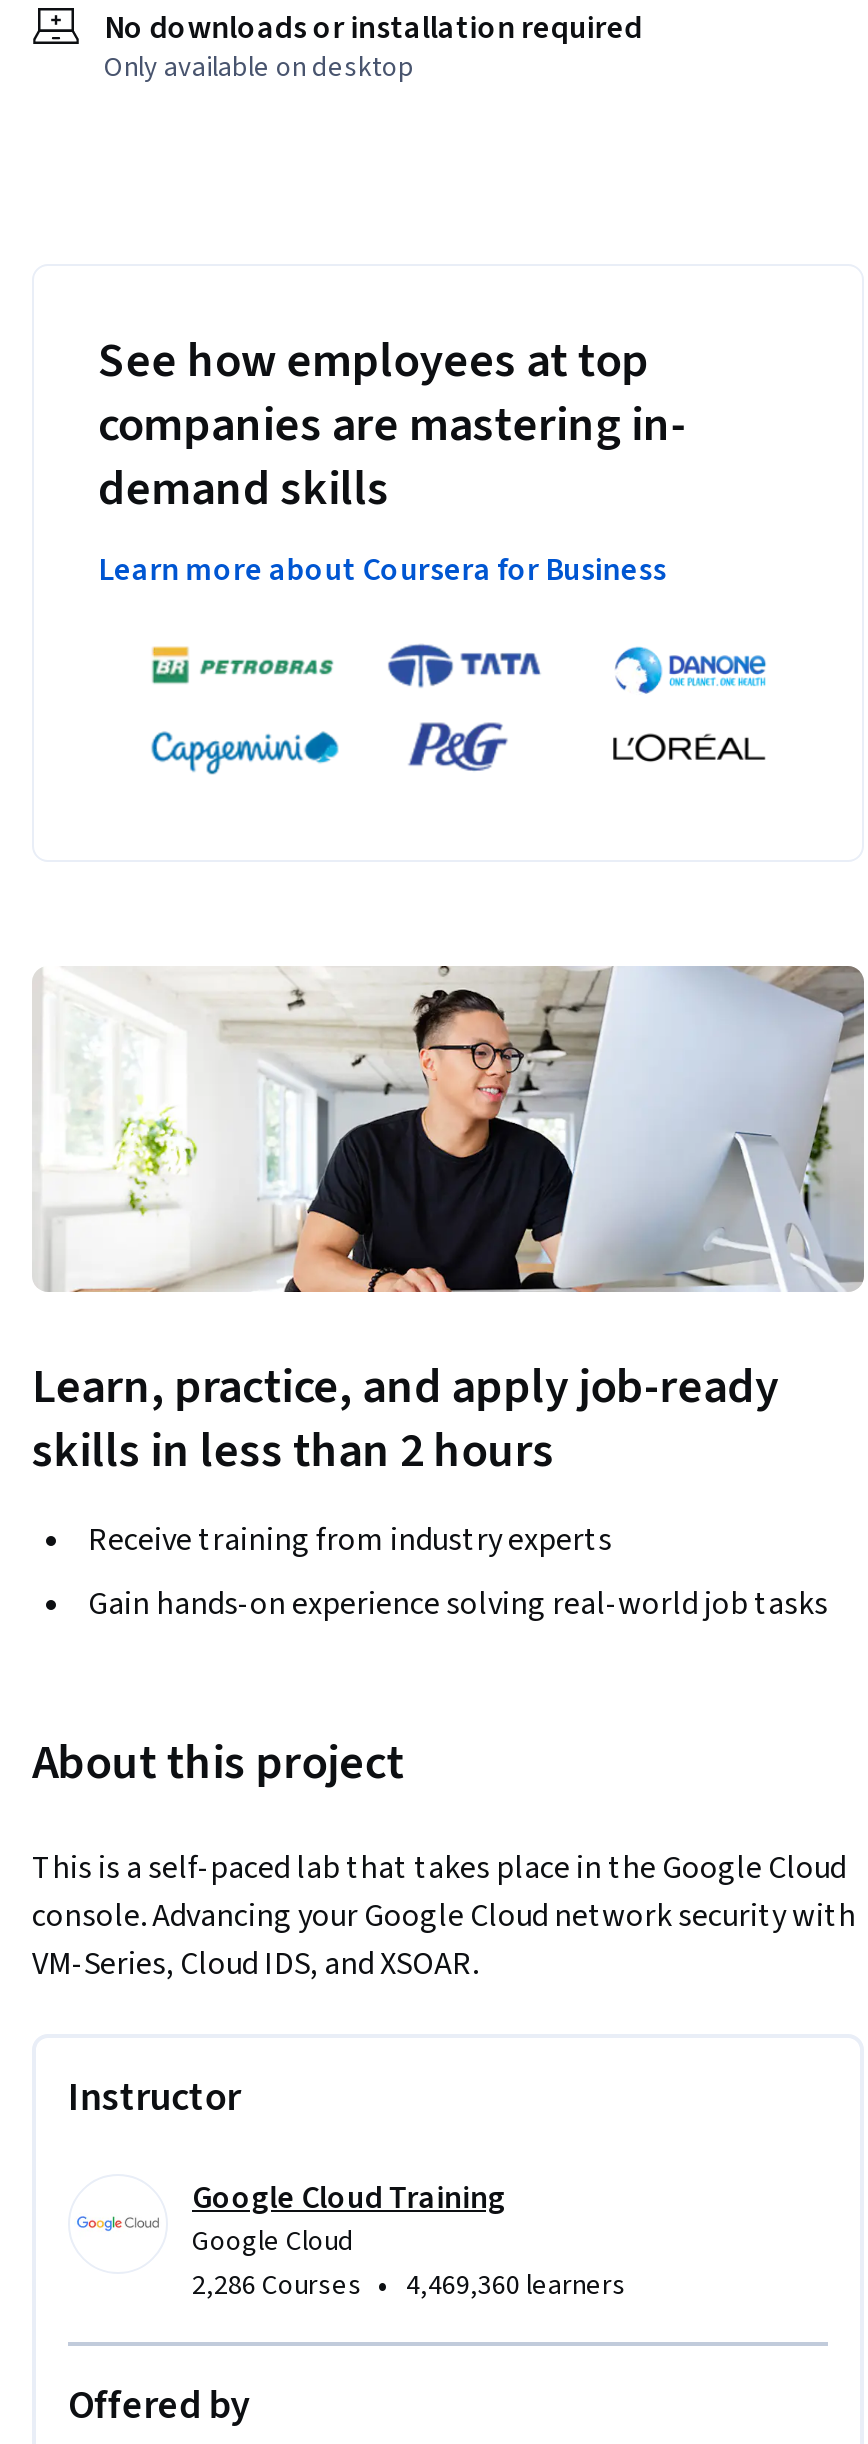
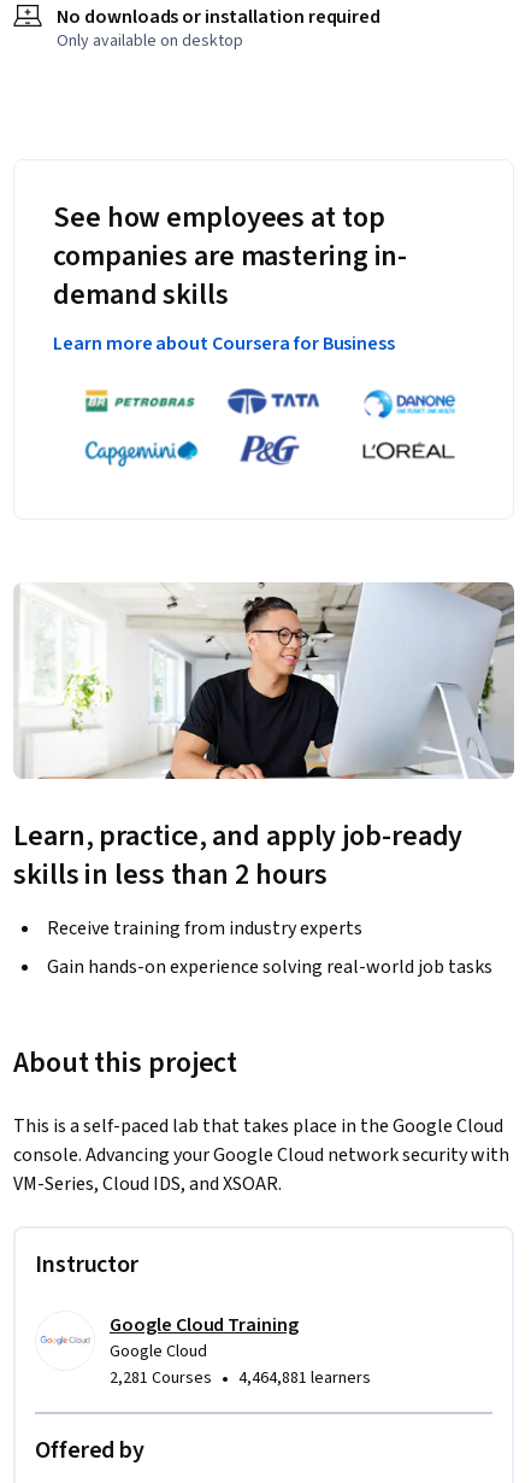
[192,2264,626,2308] 2,286 Courses • 4,469,360 learners -> [110,1365,371,1392] 2,281 Courses • 4,464,881 learners

